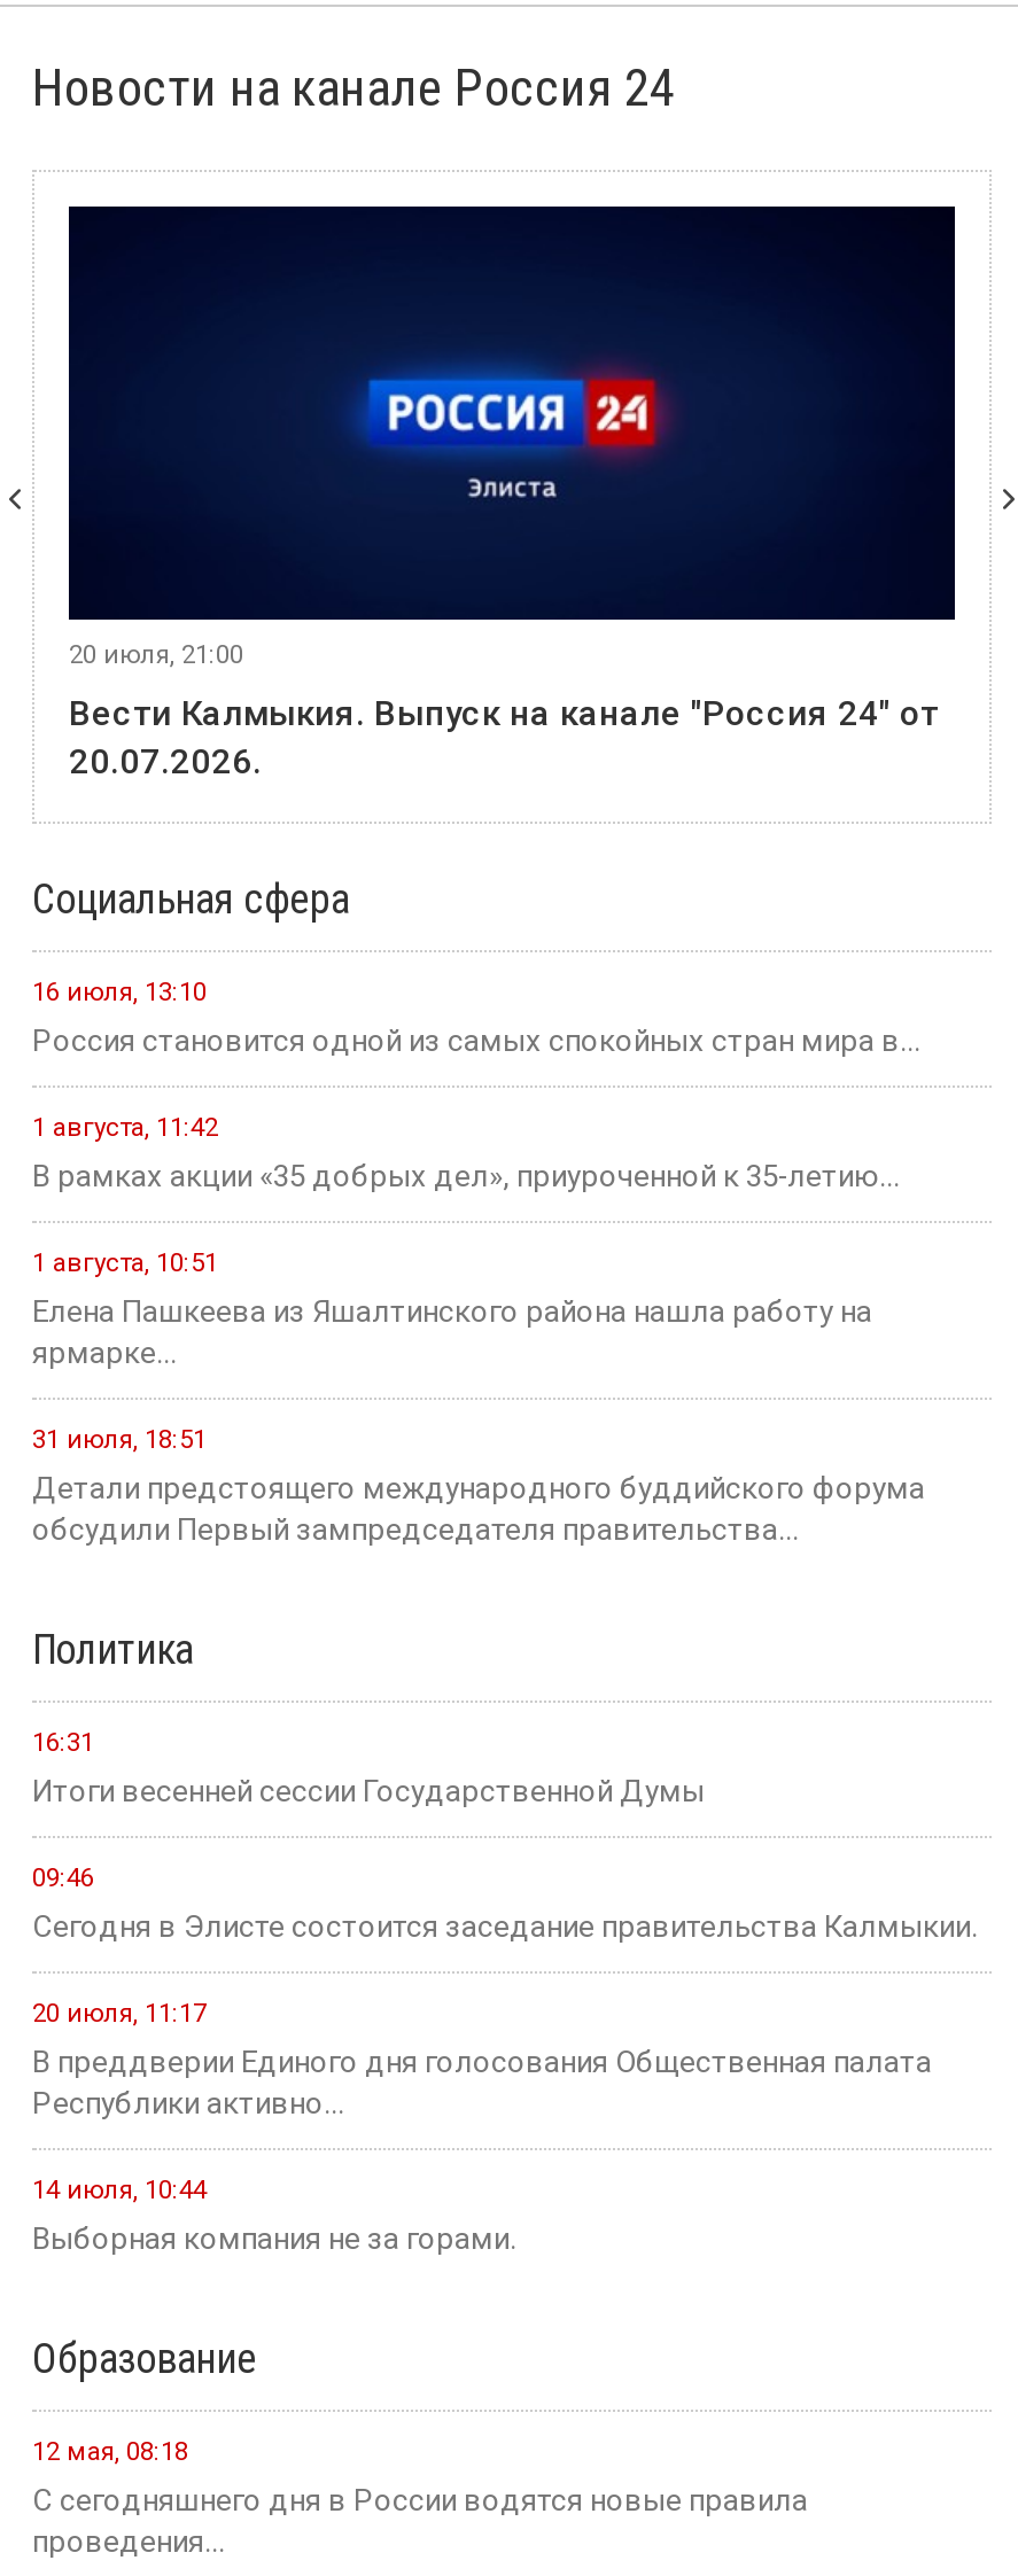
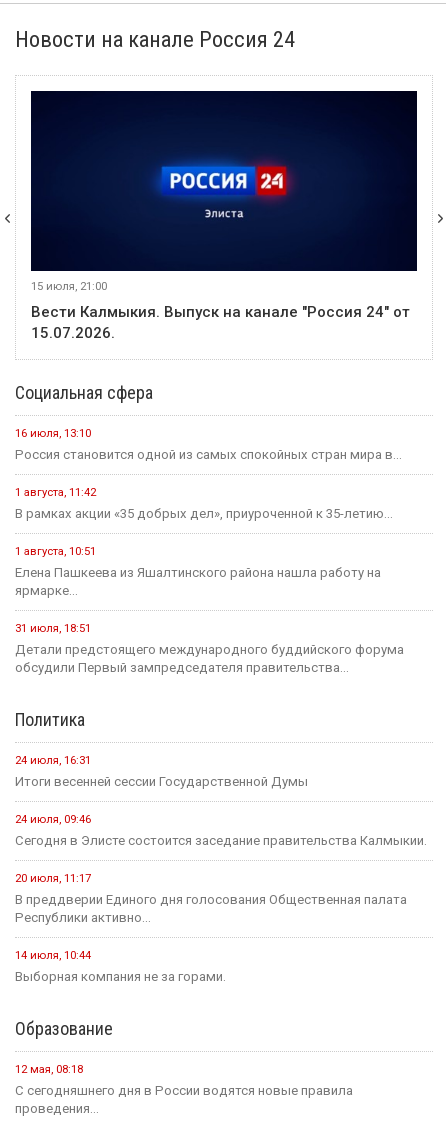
[69,639,243,669] 20 июля, 21:00 -> [31,280,107,293] 15 июля, 21:00
[69,740,262,782] 20.07.2026. -> [31,324,115,342] 15.07.2026.
[32,1727,94,1757] 16:31 -> [15,754,91,767] 24 июля, 16:31
[32,1863,94,1892] 09:46 -> [15,813,91,826] 24 июля, 09:46

